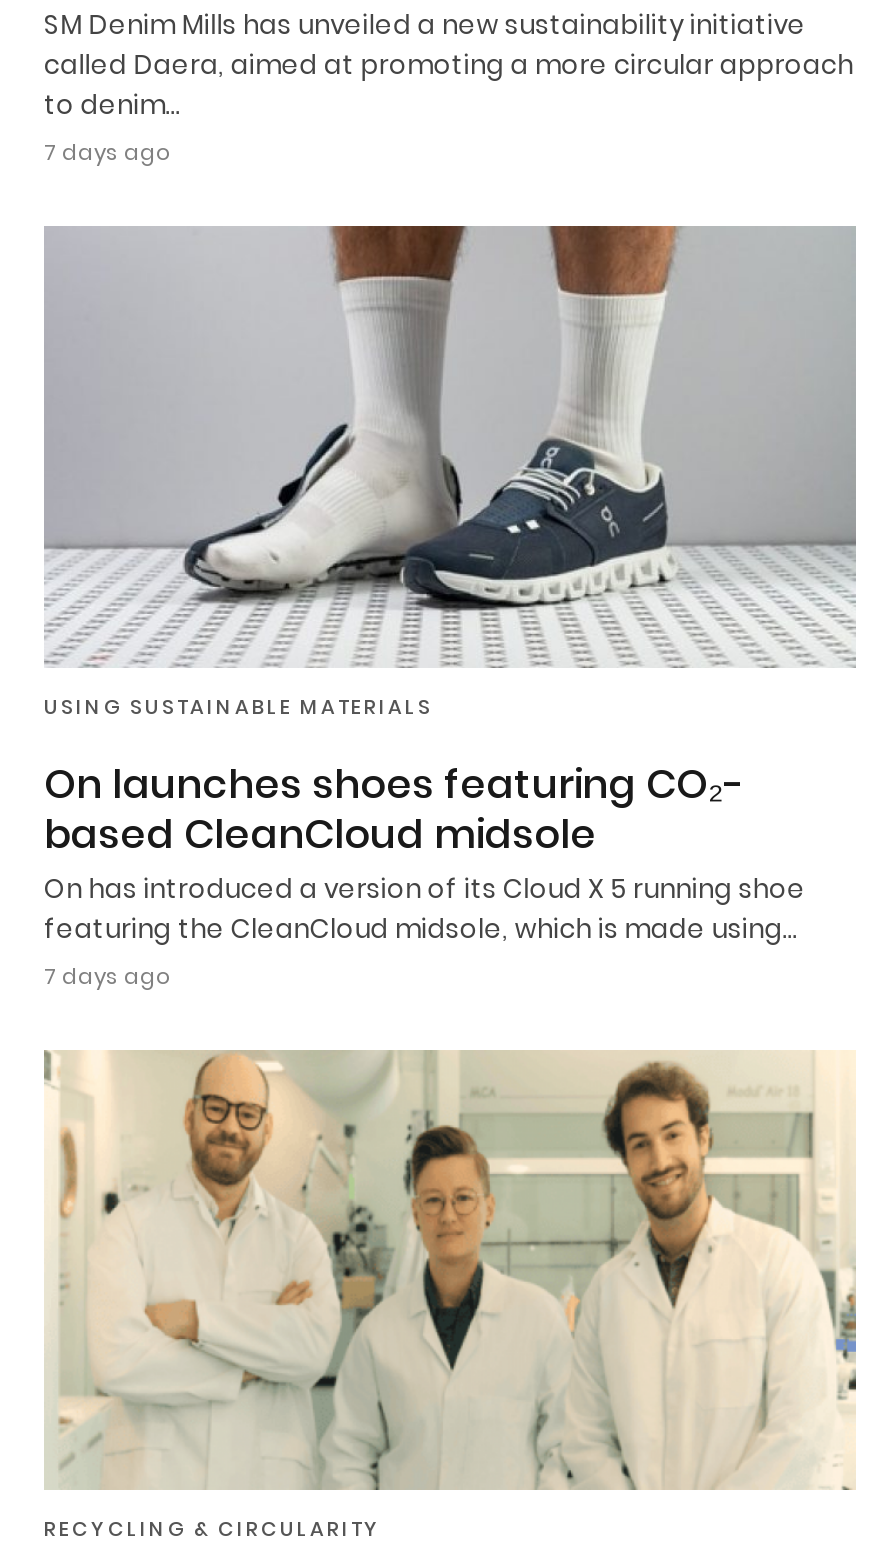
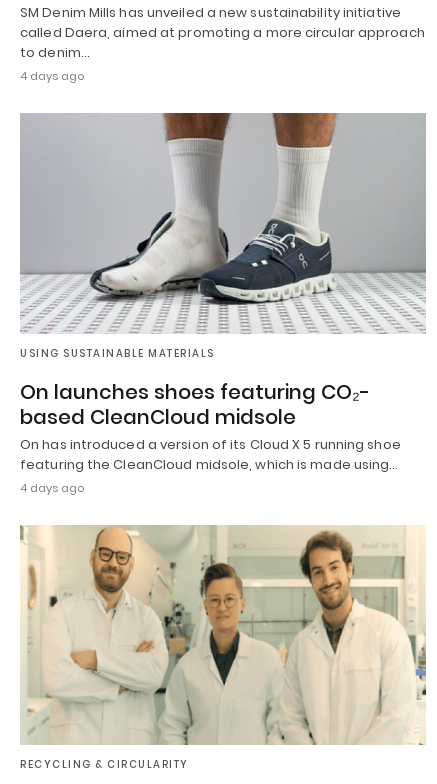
[44,136,170,168] 7 days ago -> [20,68,84,84] 4 days ago
[44,959,170,991] 7 days ago -> [20,479,84,495] 4 days ago

